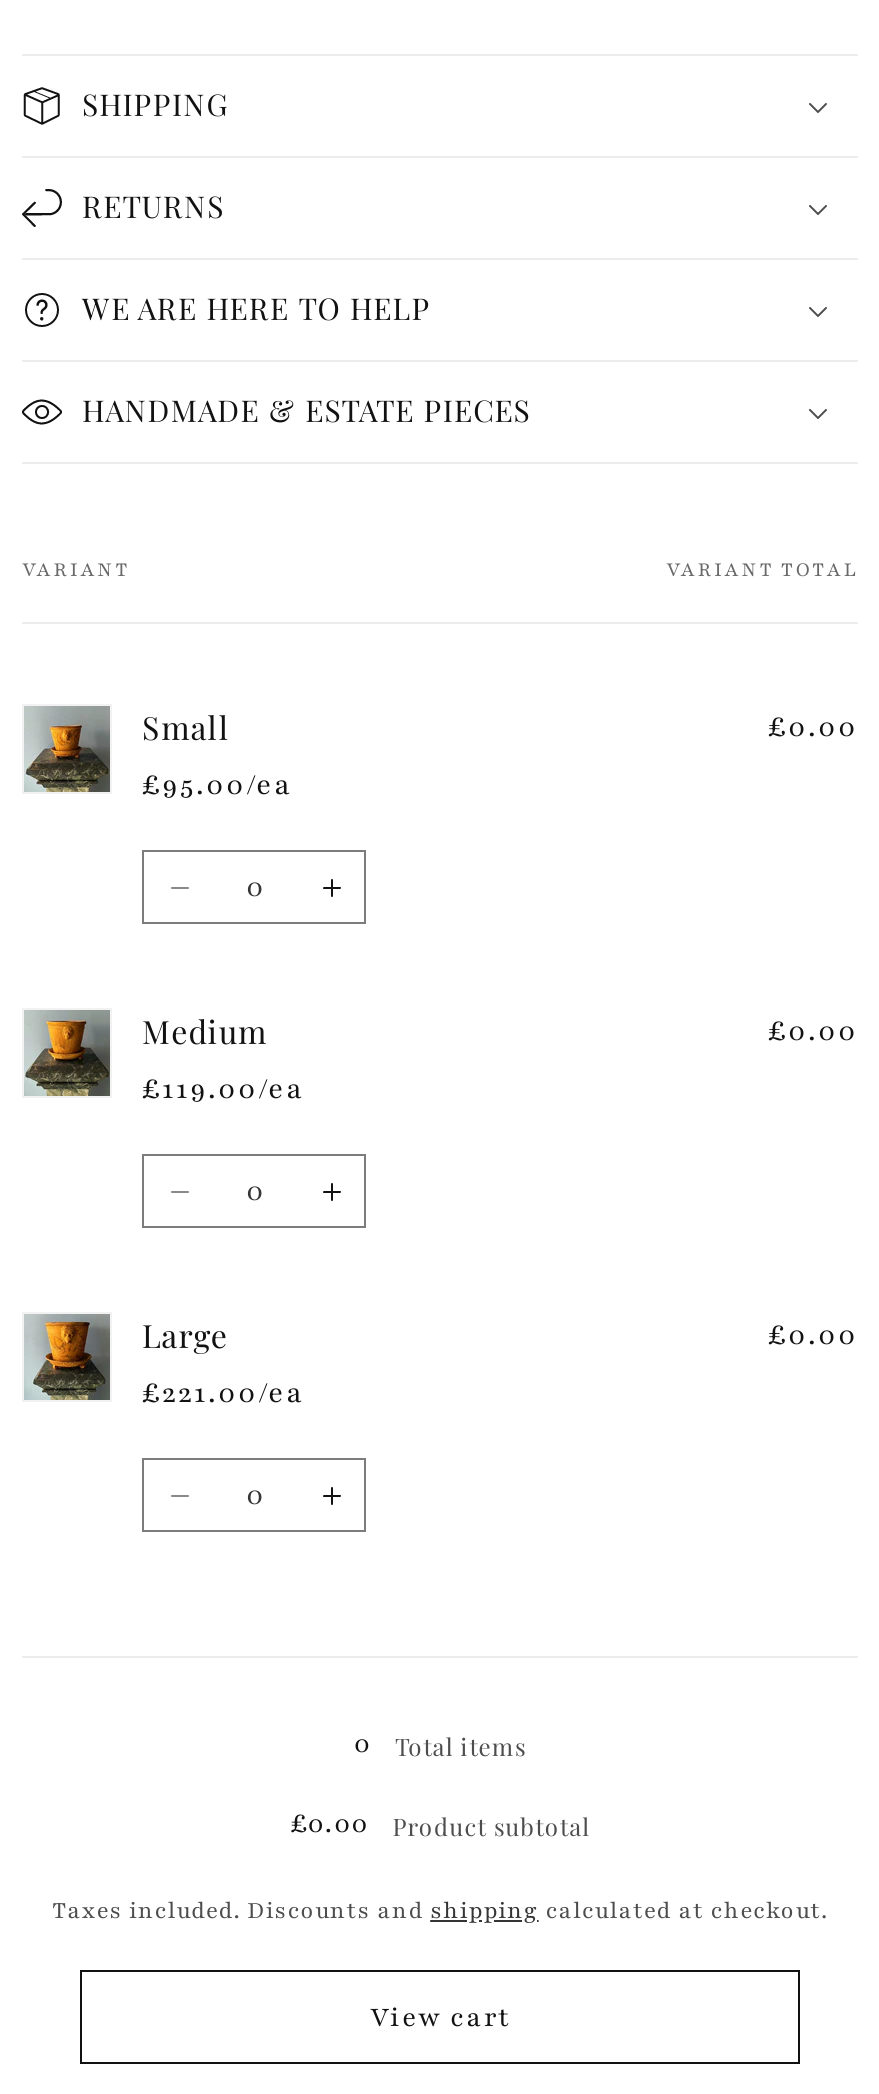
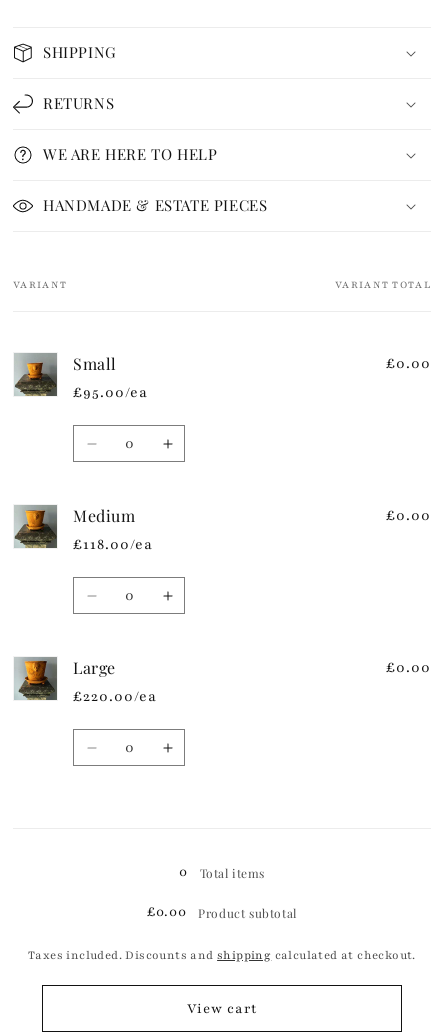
[142,1071,304,1109] £119.00/ea -> [73,535,153,554] £118.00/ea
[142,1375,304,1413] £221.00/ea -> [73,687,157,706] £220.00/ea

